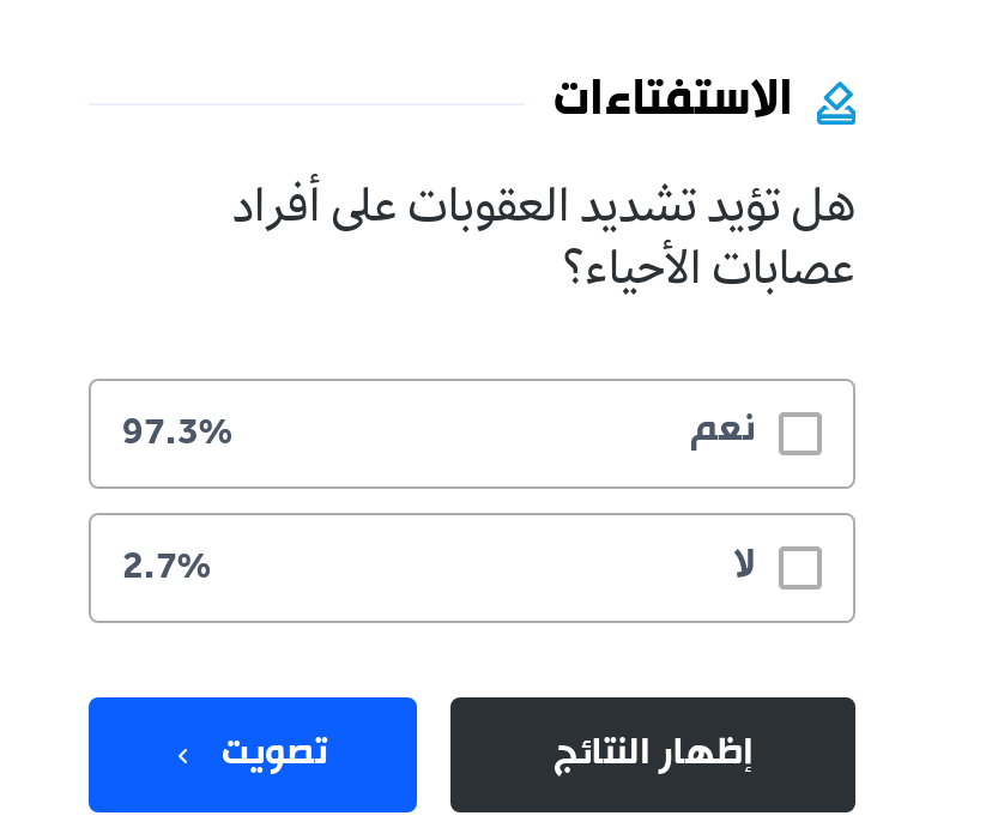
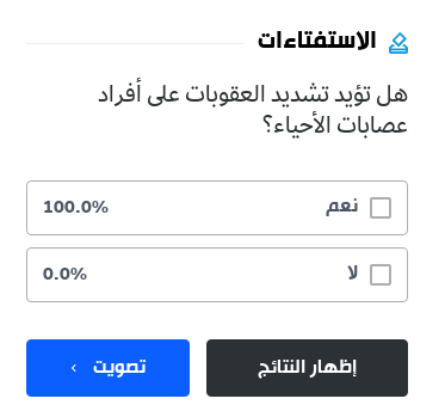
[122,405,232,462] 97.3% -> [43,193,109,222] 100.0%
[122,539,211,597] 2.7% -> [43,260,87,289] 0.0%

